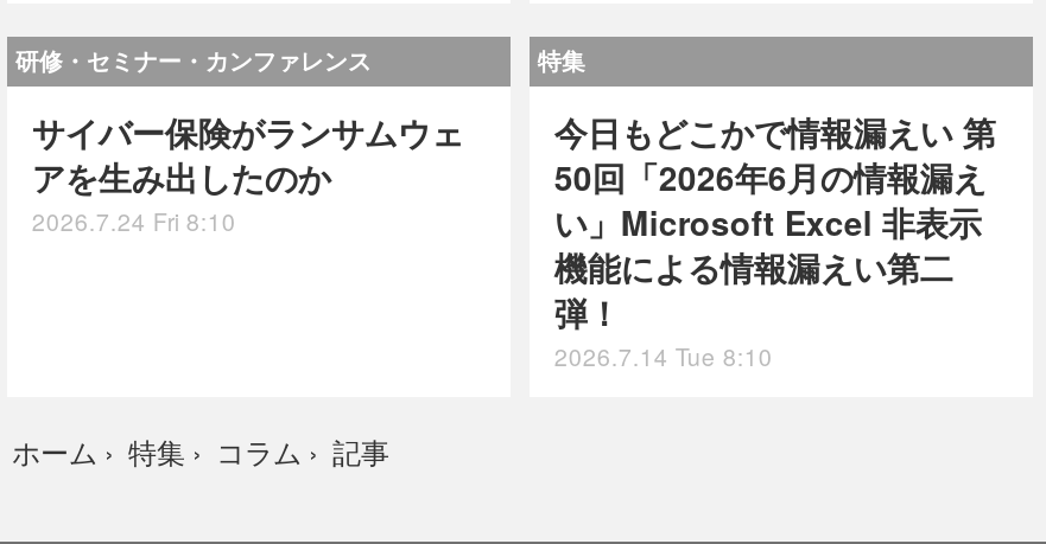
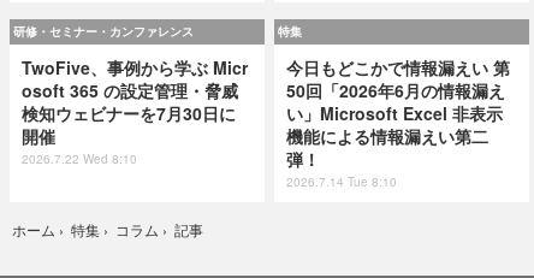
[32,108,464,238] サイバー保険がランサムウェ | アを生み出したのか | 2026.7.24 Fri 8:10 -> [22,55,248,167] TwoFive、事例から学ぶ Micr | osoft 365 の設定管理・脅威 | 検知ウェビナーを7月30日に | 開催 | 2026.7.22 Wed 8:10

